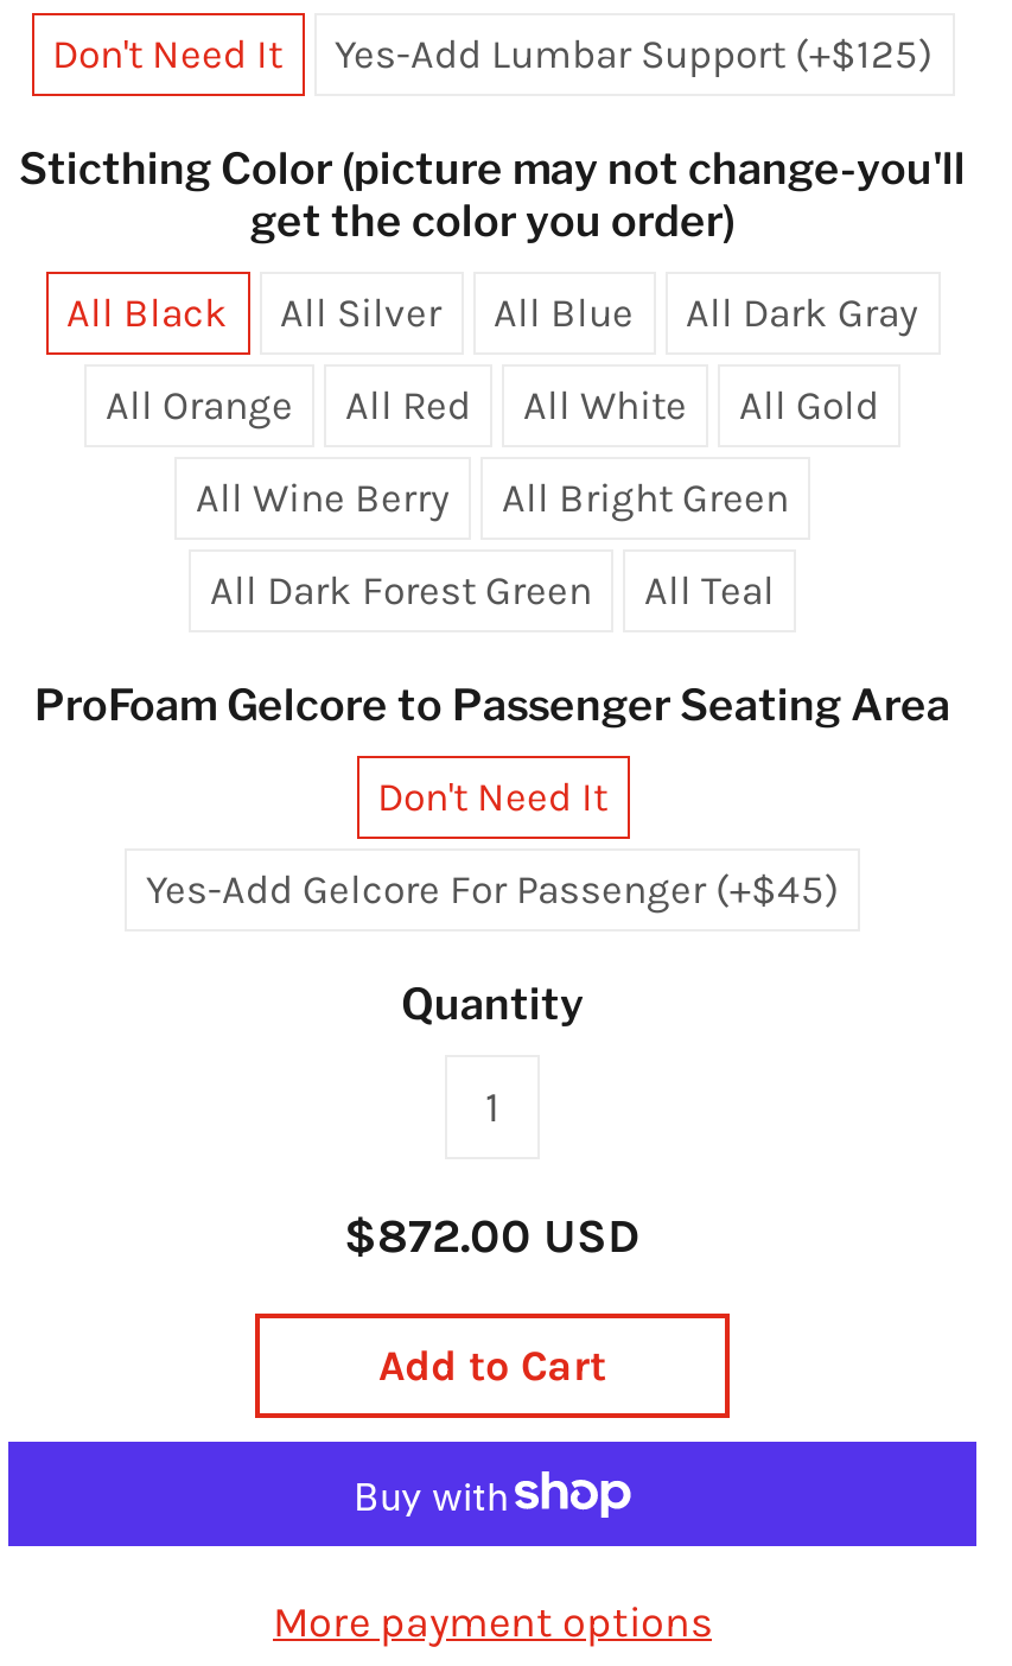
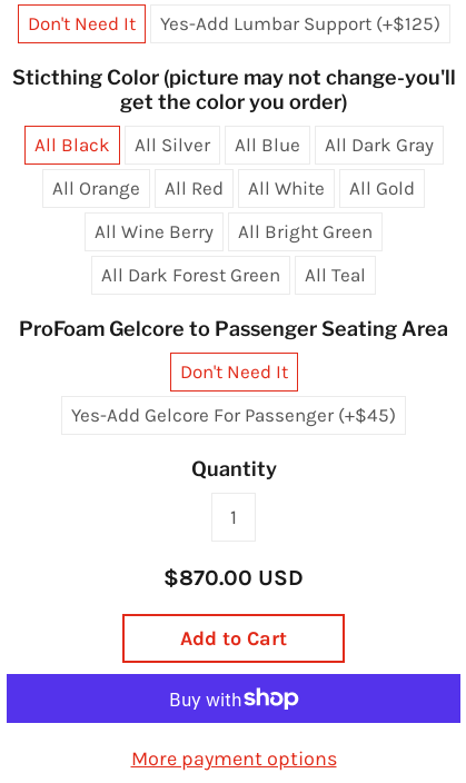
[344,1209,641,1264] $872.00 USD -> [163,565,304,591] $870.00 USD

